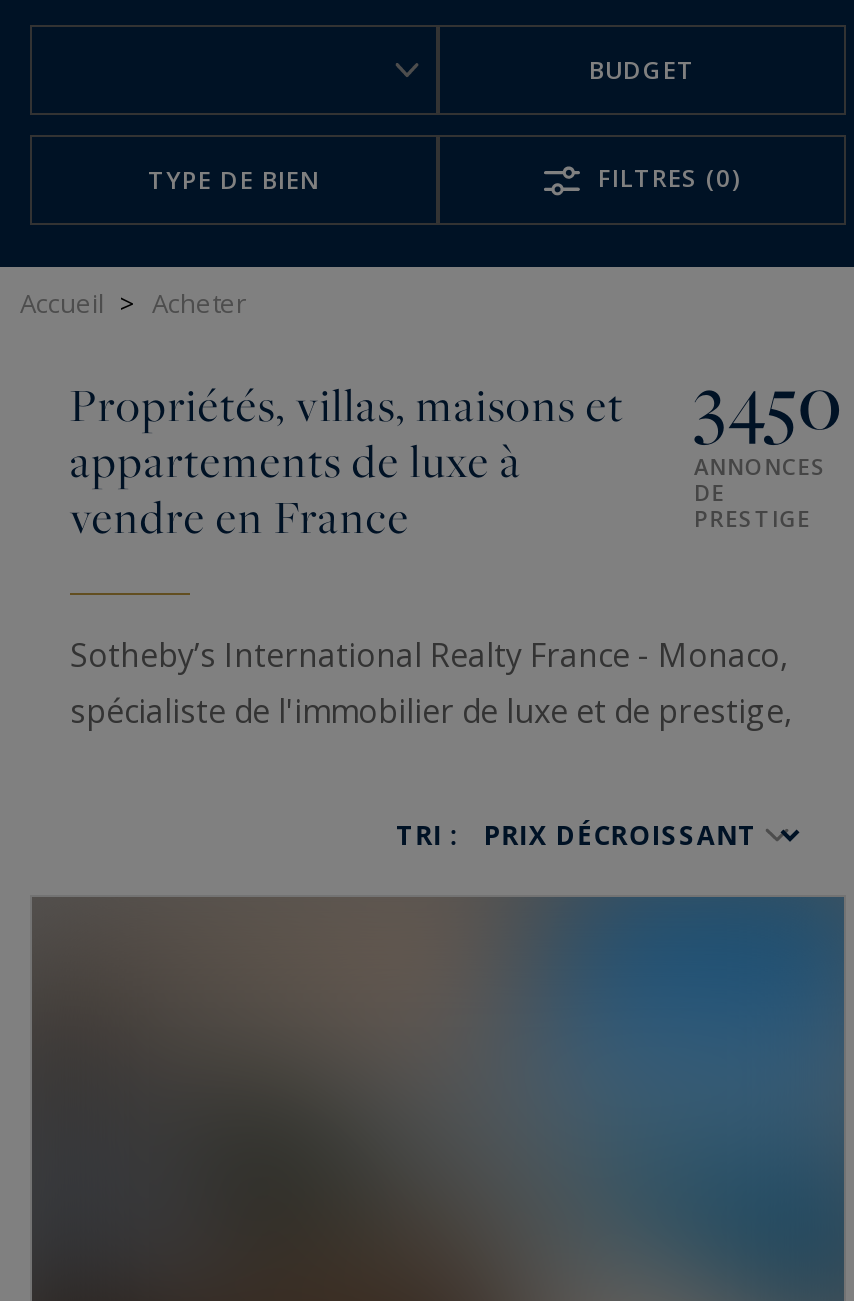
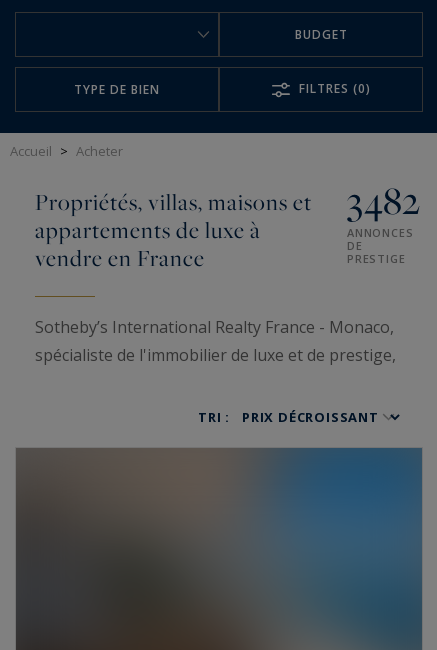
[70,351,842,451] Propriétés, villas, maisons et 3450 -> [35,175,420,225] Propriétés, villas, maisons et 3482

